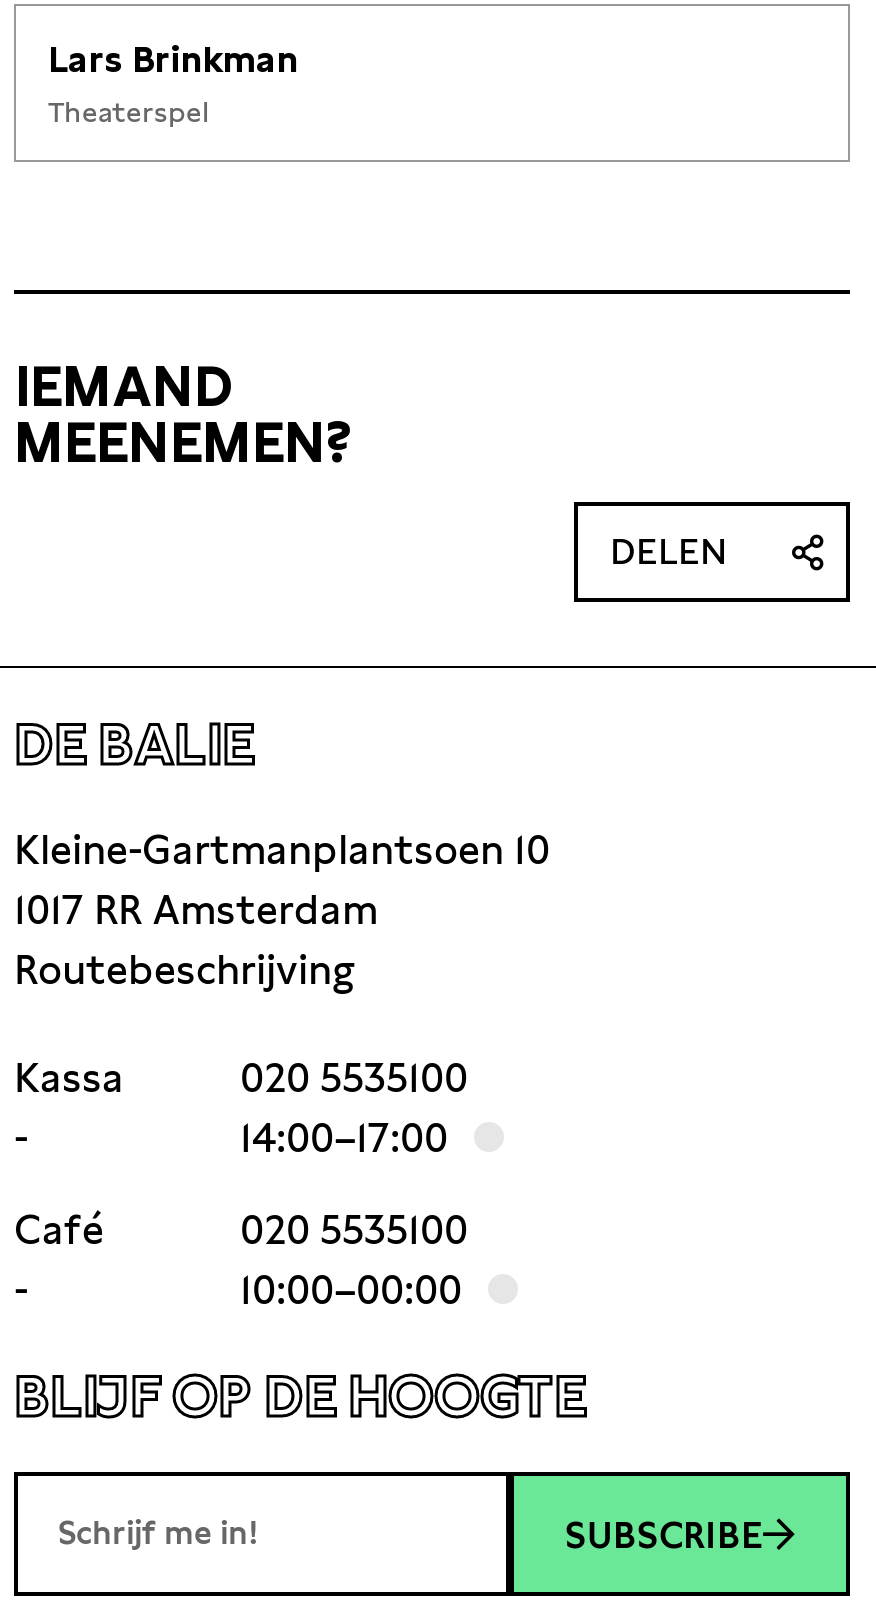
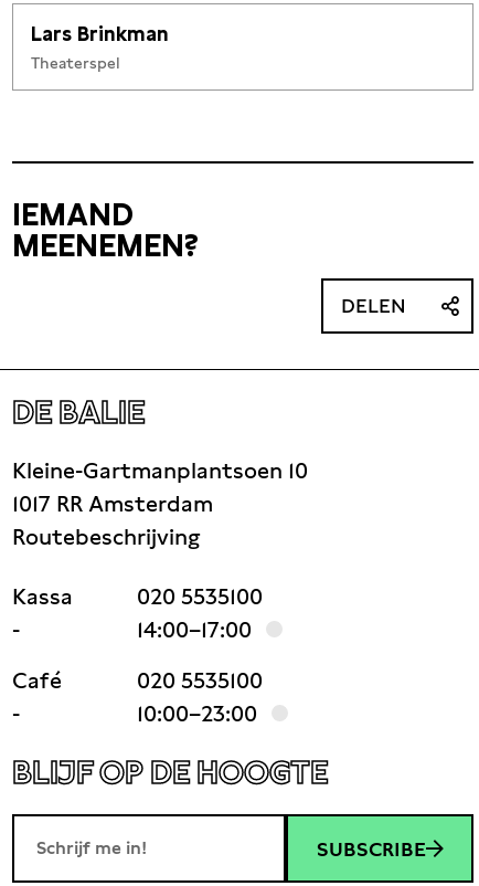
[240,1266,472,1314] 10:00–00:00 -> [137,700,263,727] 10:00–23:00

